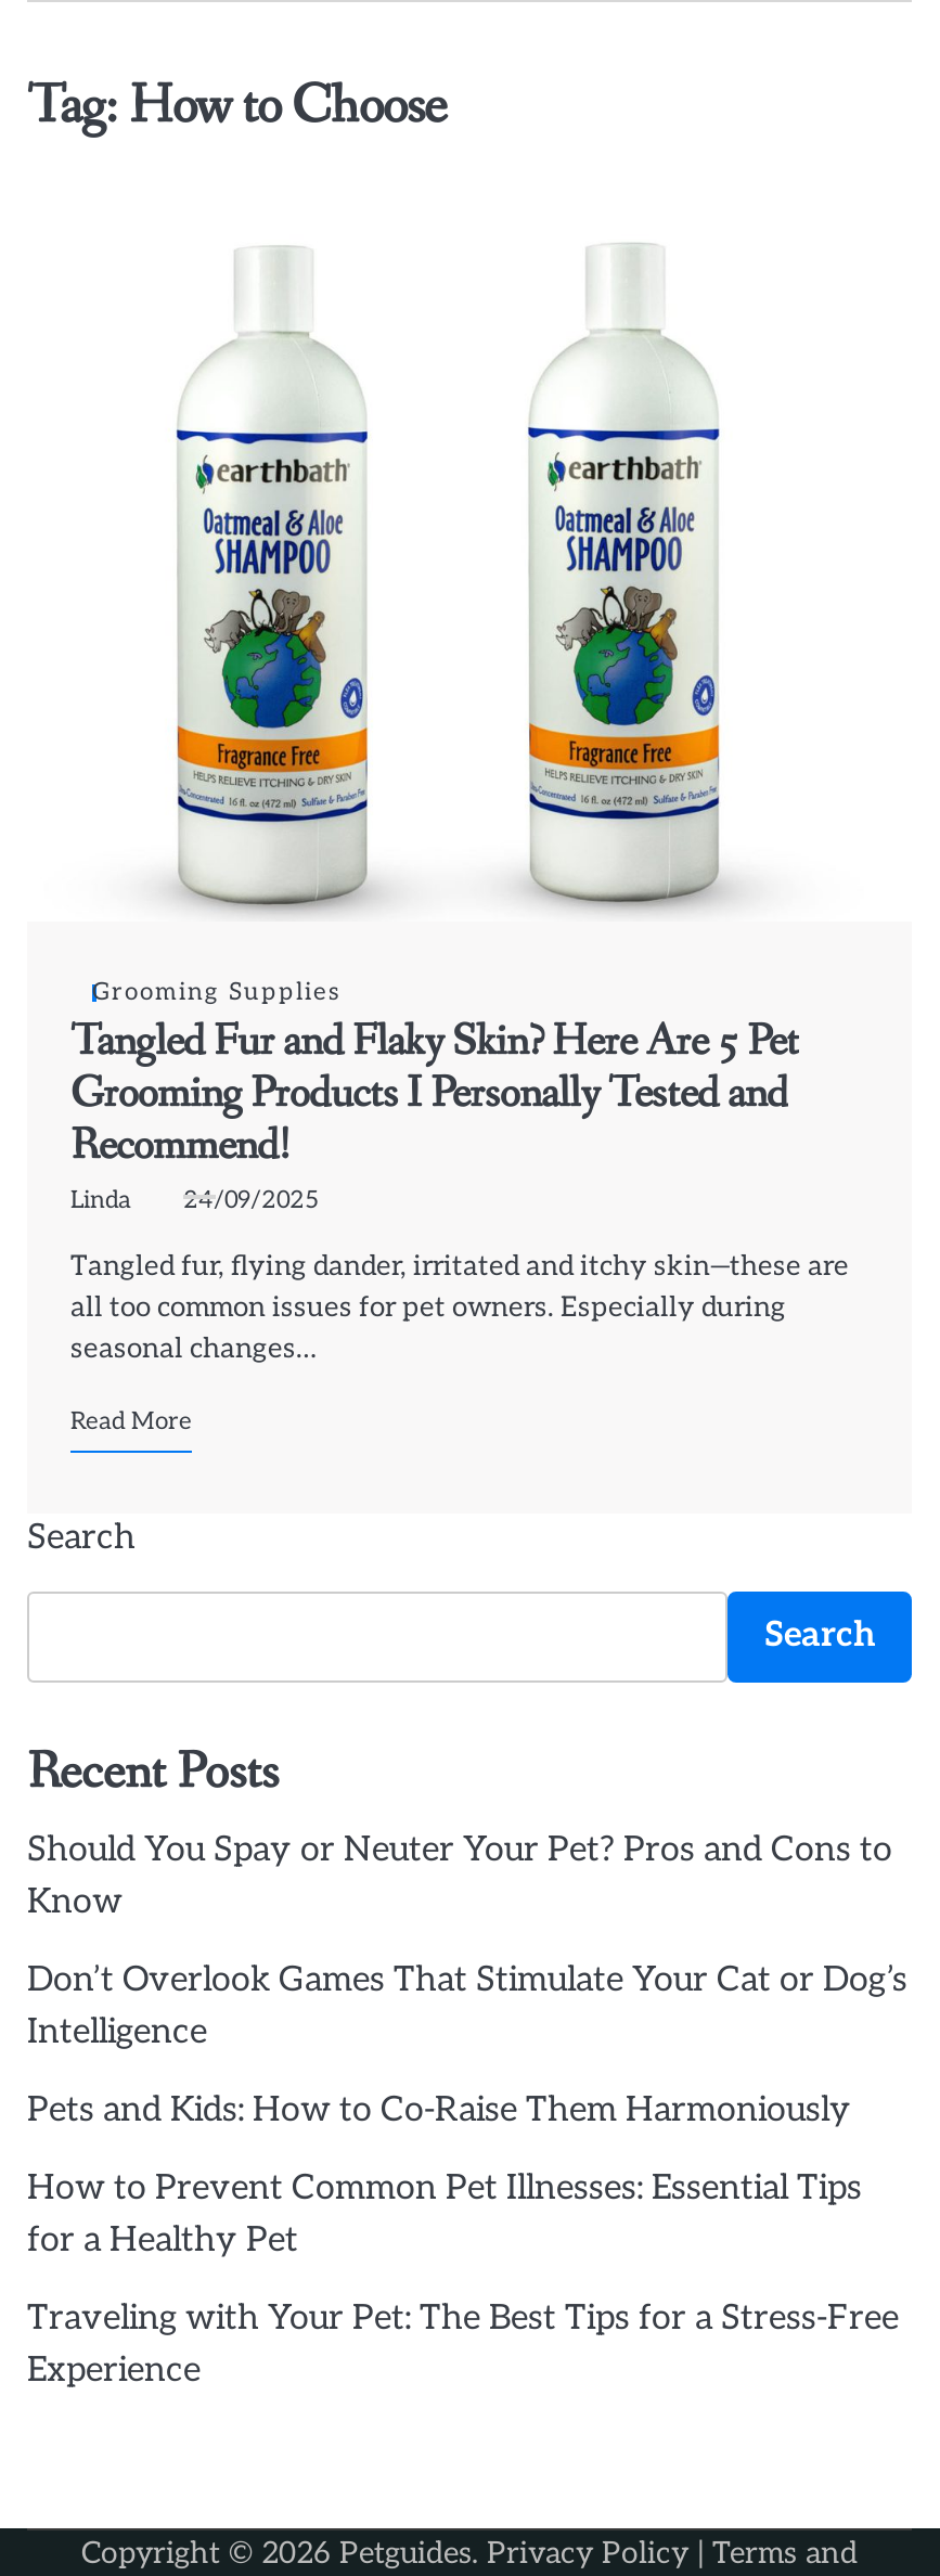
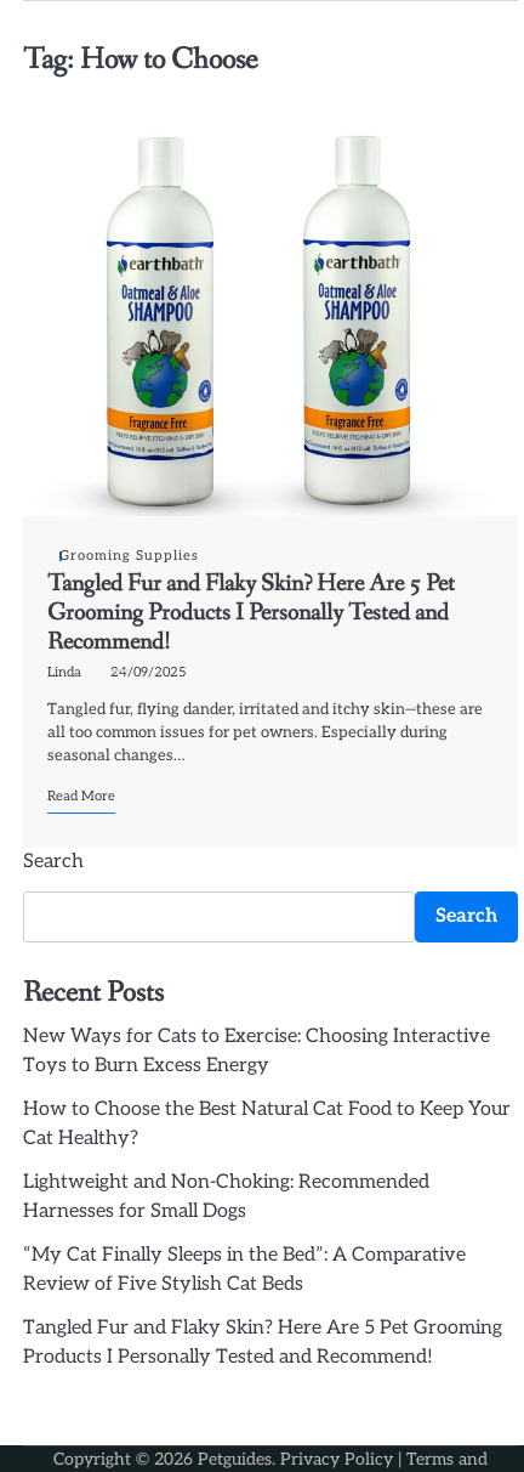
[27,1830,892,1923] Should You Spay or Neuter Your Pet? Pros and Cons to | Know -> [23,1025,490,1077] New Ways for Cats to Exercise: Choosing Interactive | Toys to Burn Excess Energy
[27,1960,907,2053] Don’t Overlook Games That Stimulate Your Cat or Dog’s | Intelligence -> [23,1098,511,1150] How to Choose the Best Natural Cat Food to Keep Your | Cat Healthy?
[27,2090,851,2131] Pets and Kids: How to Co-Raise Them Harmoniously -> [23,1170,429,1223] Lightweight and Non-Choking: Recommended | Harnesses for Small Dogs
[27,2168,862,2261] How to Prevent Common Pet Illnesses: Essential Tips | for a Healthy Pet -> [23,1243,466,1296] “My Cat Finally Sleeps in the Bed”: A Comparative | Review of Five Stylish Cat Beds
[27,2298,899,2391] Traveling with Your Pet: The Best Tips for a Stress-Free | Experience -> [23,1316,502,1368] Tangled Fur and Flaky Skin? Here Are 5 Pet Grooming | Products I Personally Tested and Recommend!

